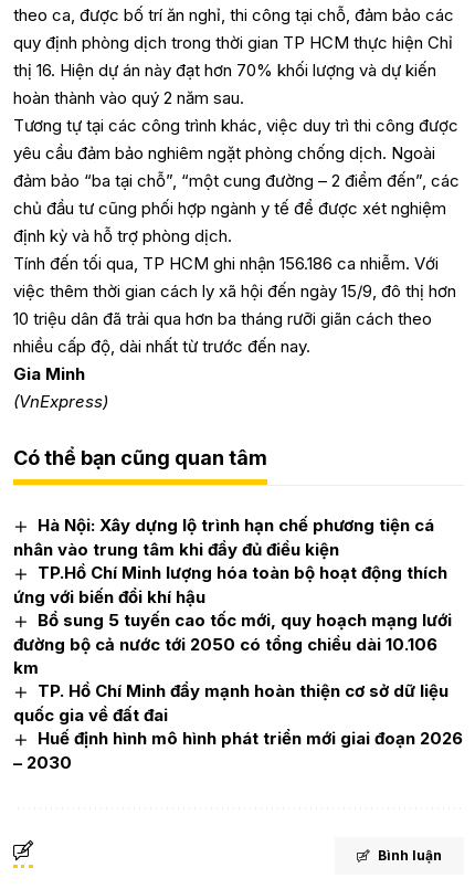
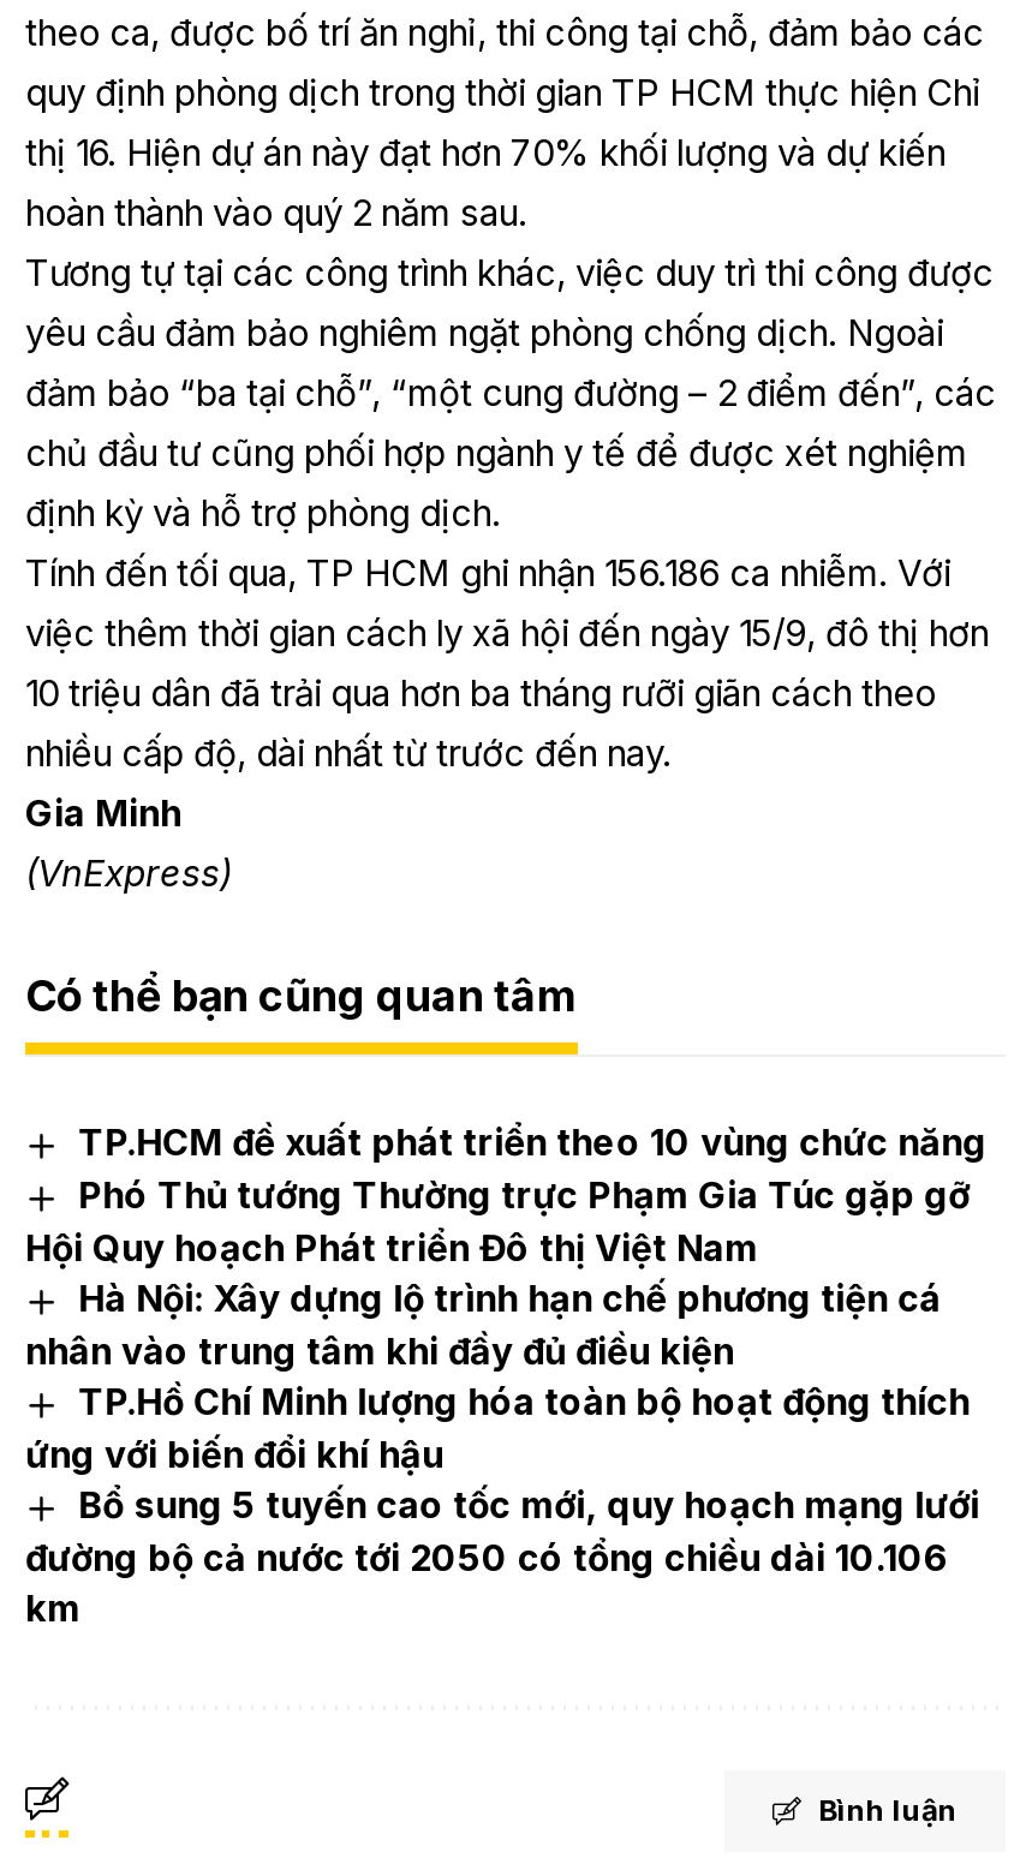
none -> [25,1120,987,1271] TP.HCM đề xuất phát triển theo 10 vùng chức năng | Phó Thủ tướng Thường trực Phạm Gia Túc gặp gỡ | Hội Quy hoạch Phát triển Đô thị Việt Nam
moved [13,515,452,678] -> [25,1276,979,1631]: Hà Nội: Xây dựng lộ trình hạn chế phương tiện cá | nhân vào trung tâm khi đầy đủ điều kiện | TP.Hồ Chí Minh lượng hóa toàn bộ hoạt động thích | ứng với biến đổi khí hậu | Bổ sung 5 tuyến cao tốc mới, quy hoạch mạng lưới | đường bộ cả nước tới 2050 có tổng chiều dài 10.106 | km
[13,680,463,773] TP. Hồ Chí Minh đẩy mạnh hoàn thiện cơ sở dữ liệu | quốc gia về đất đai | Huế định hình mô hình phát triển mới giai đoạn 2026 | – 2030 -> none

